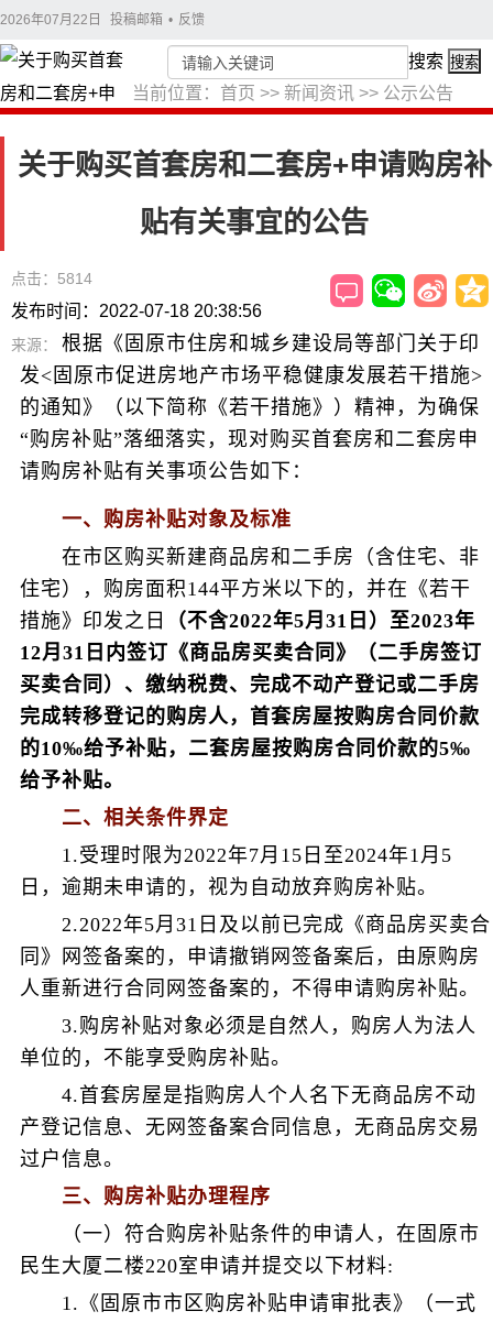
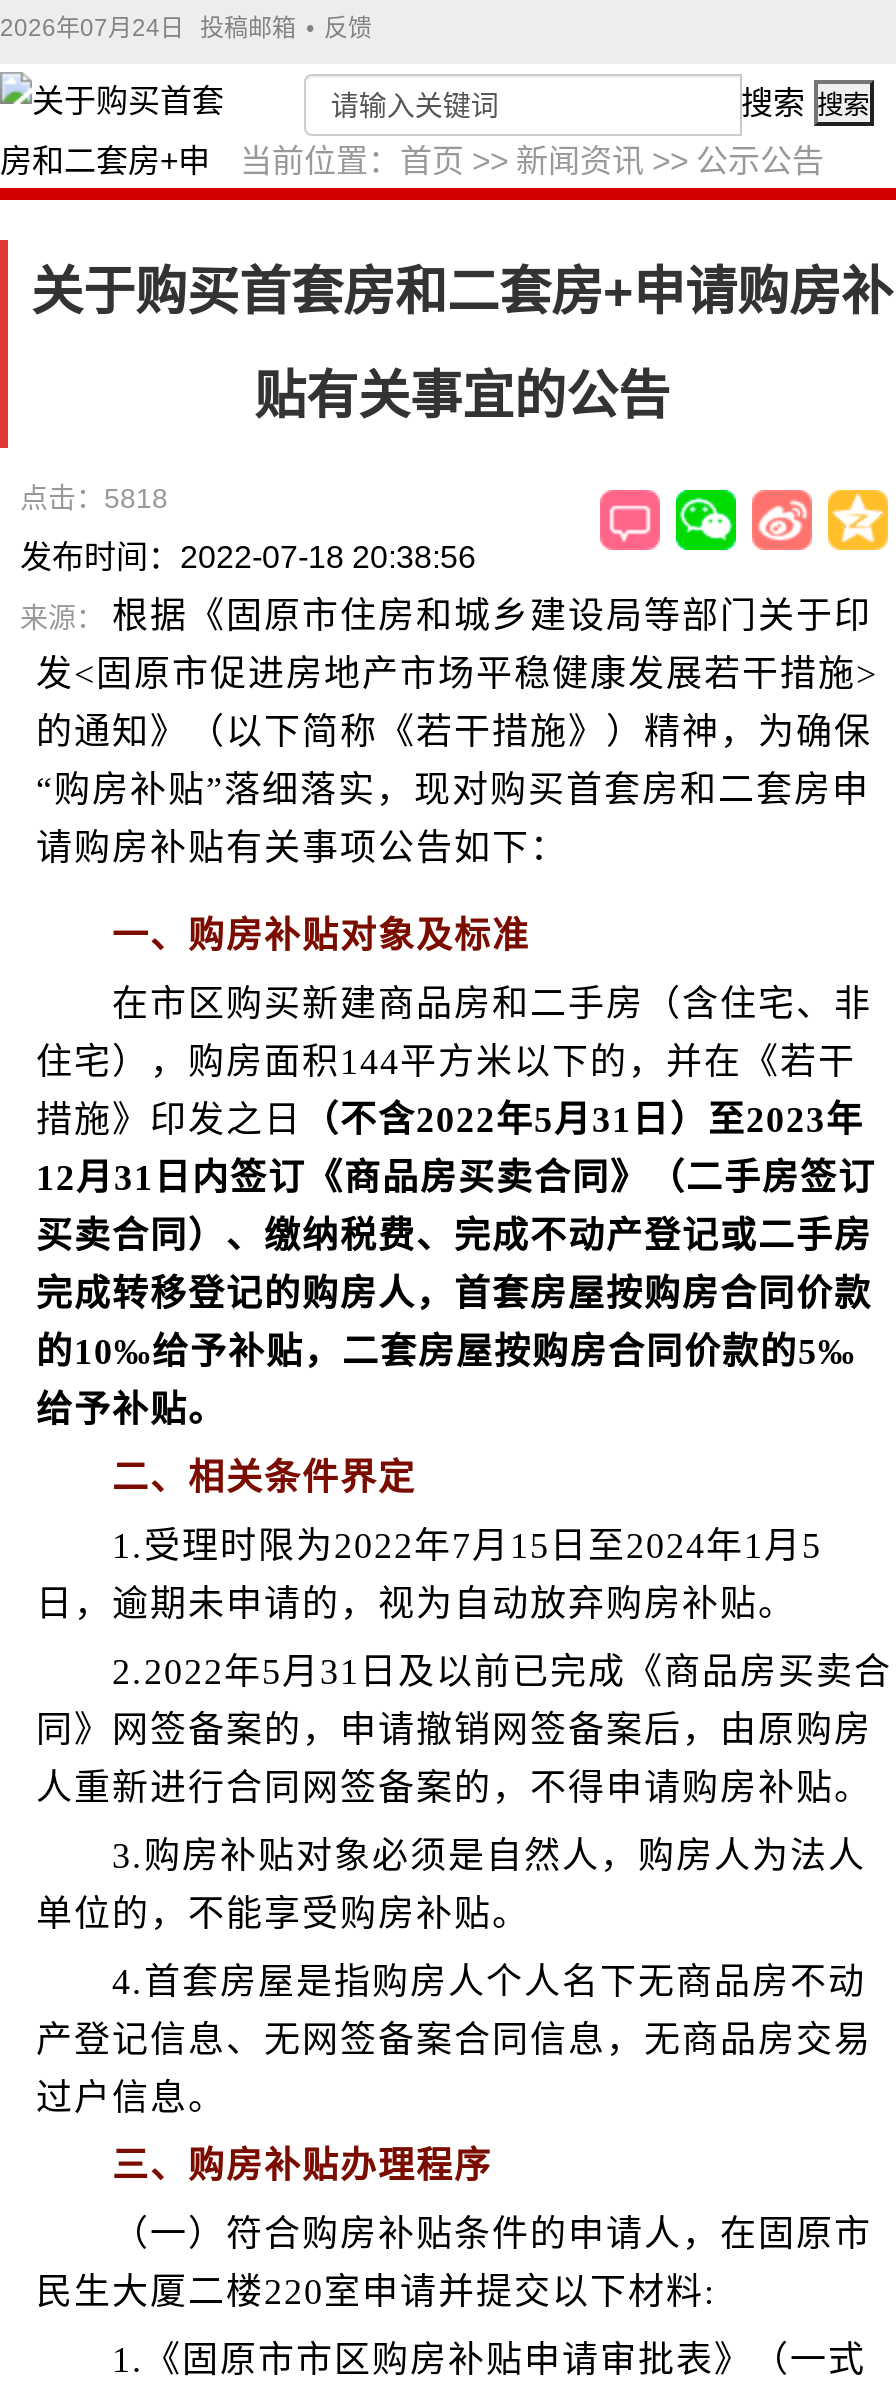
[0,12,205,28] 2026年07月22日 投稿邮箱 • 反馈 -> [0,14,372,42] 2026年07月24日 投稿邮箱 • 反馈
[11,270,92,287] 点击：5814 -> [20,482,168,514] 点击：5818

